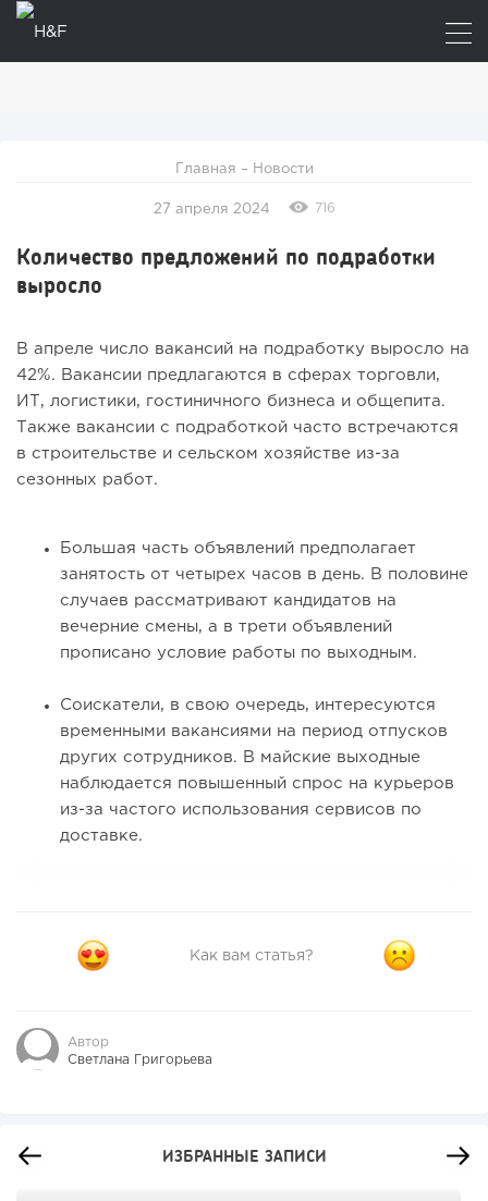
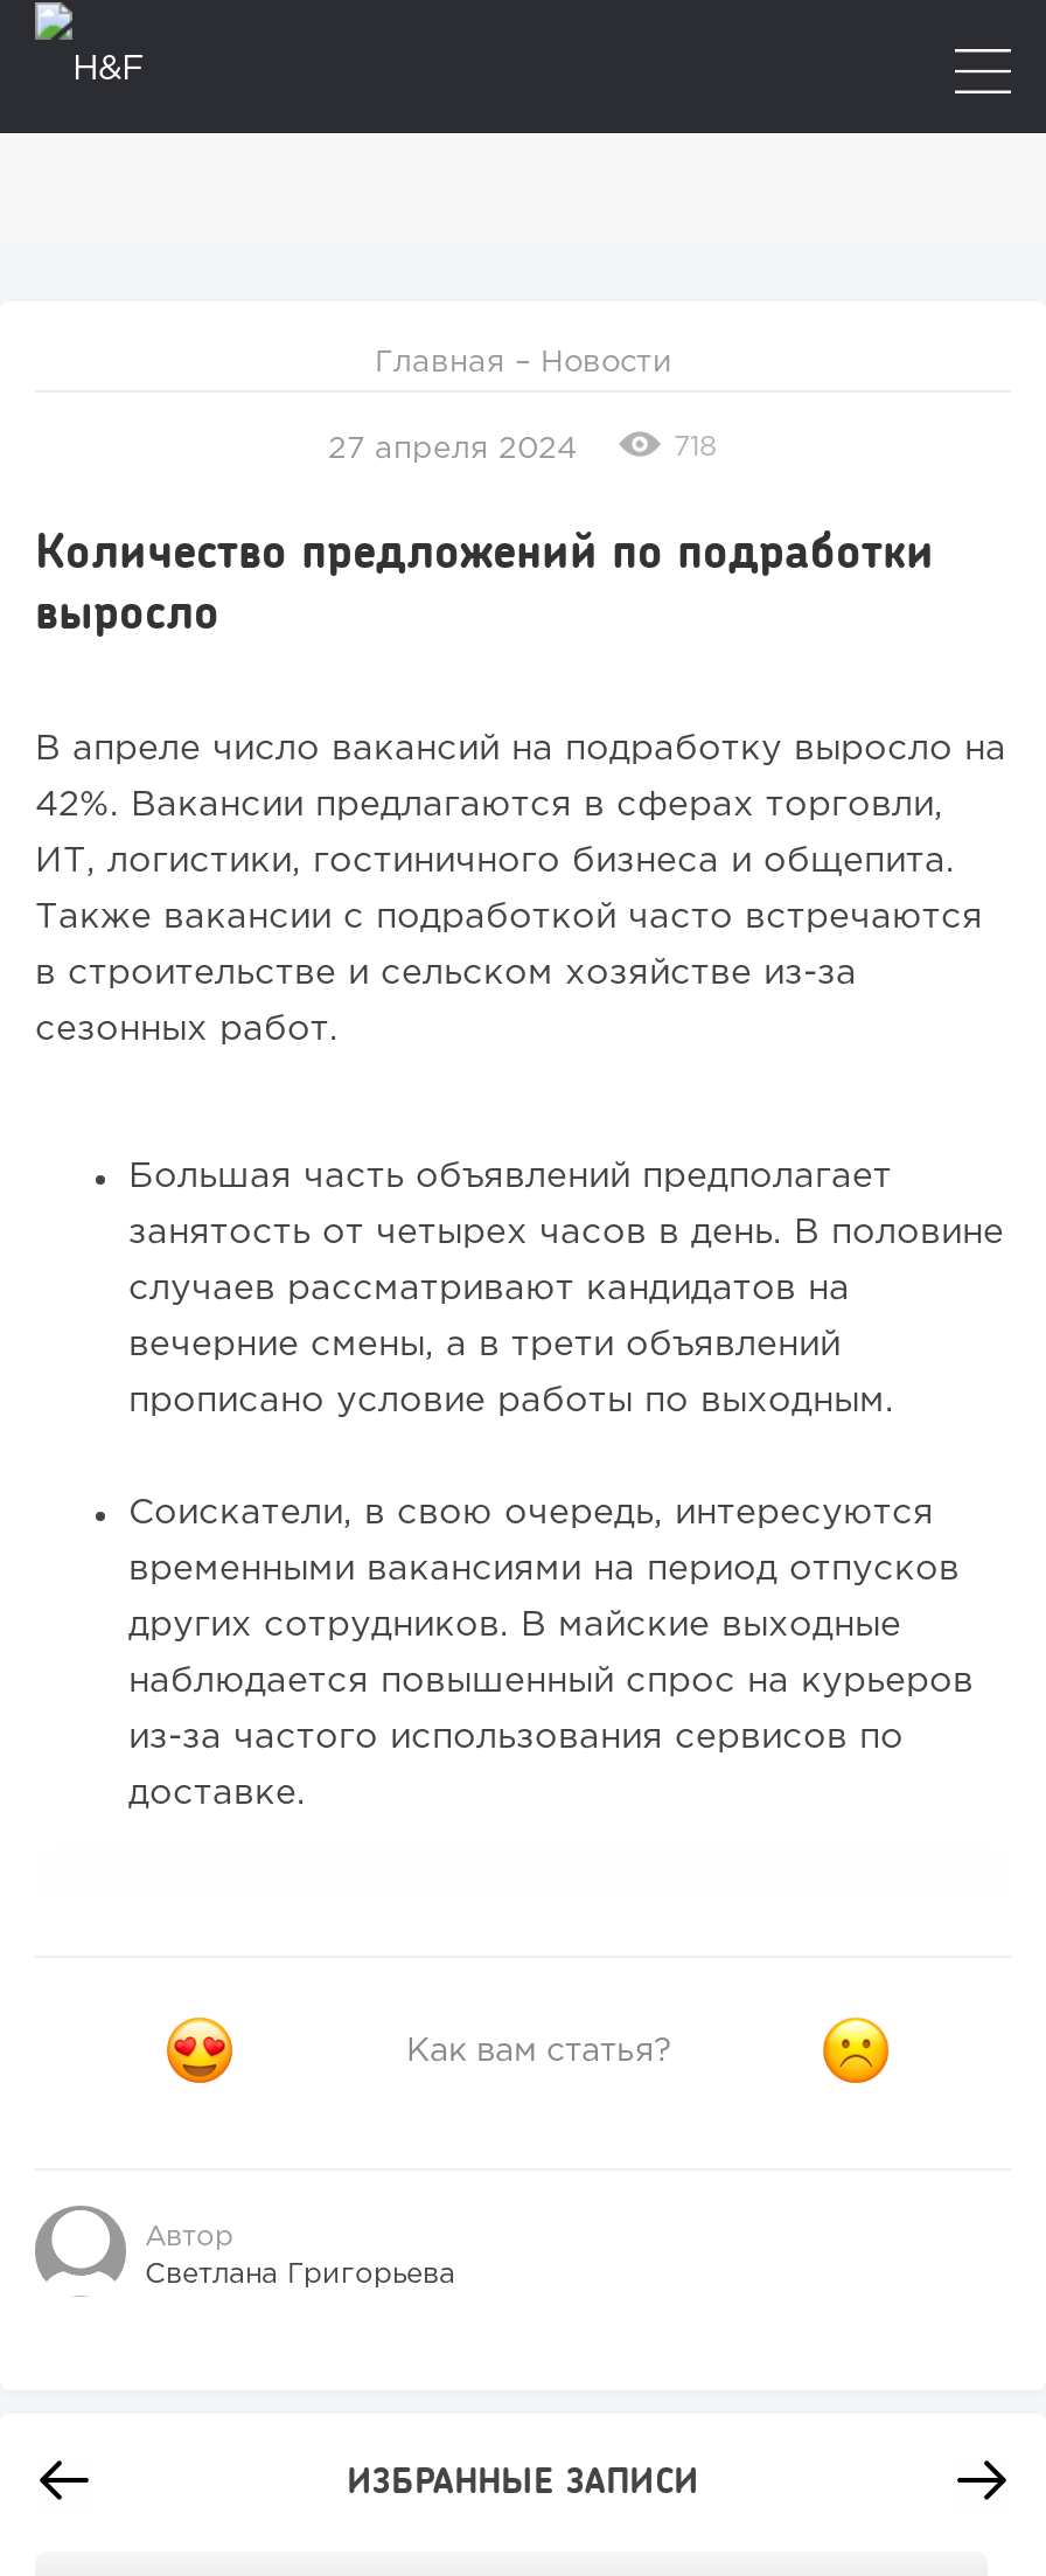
[314,203,335,215] 716 -> [674,435,718,460] 718

